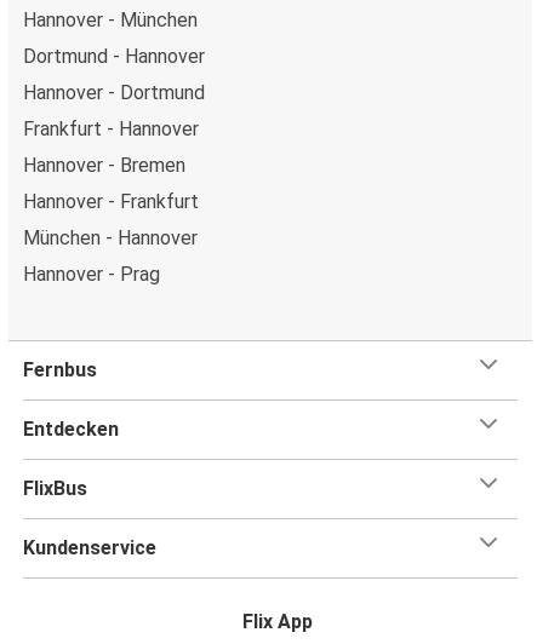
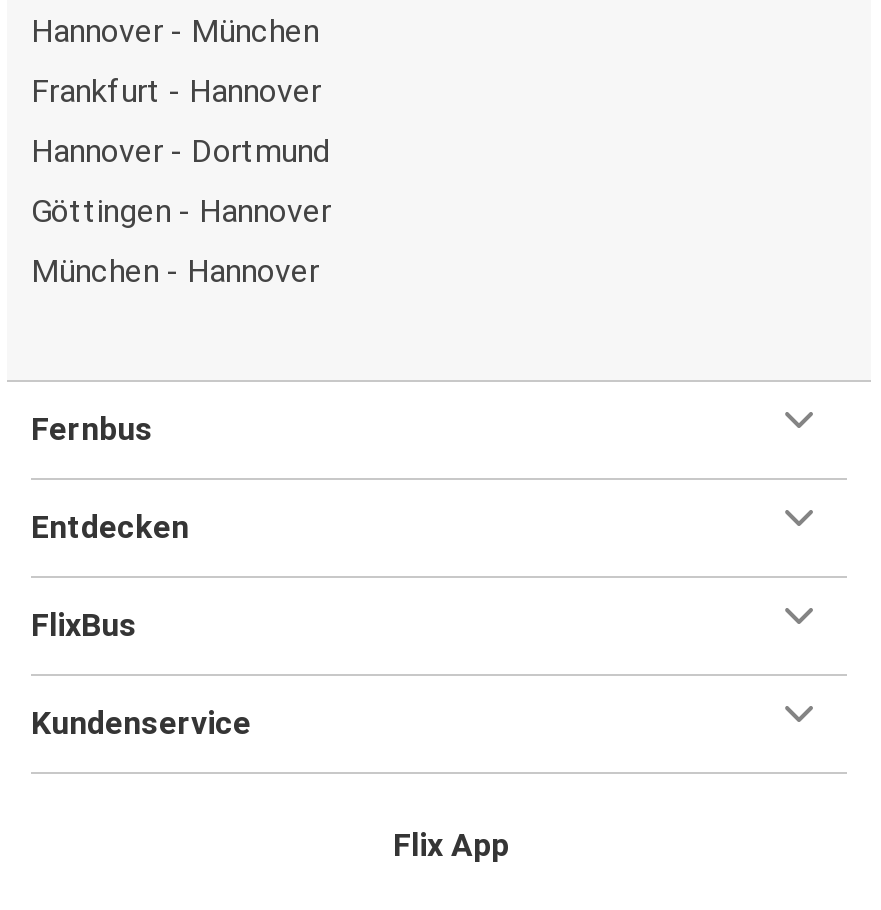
[23,44,205,67] Dortmund - Hannover -> none
moved [23,117,199,140] -> [31,71,321,109]: Frankfurt - Hannover
[23,153,199,212] Hannover - Bremen | Hannover - Frankfurt -> [31,191,331,229] Göttingen - Hannover
[23,262,160,285] Hannover - Prag -> none

